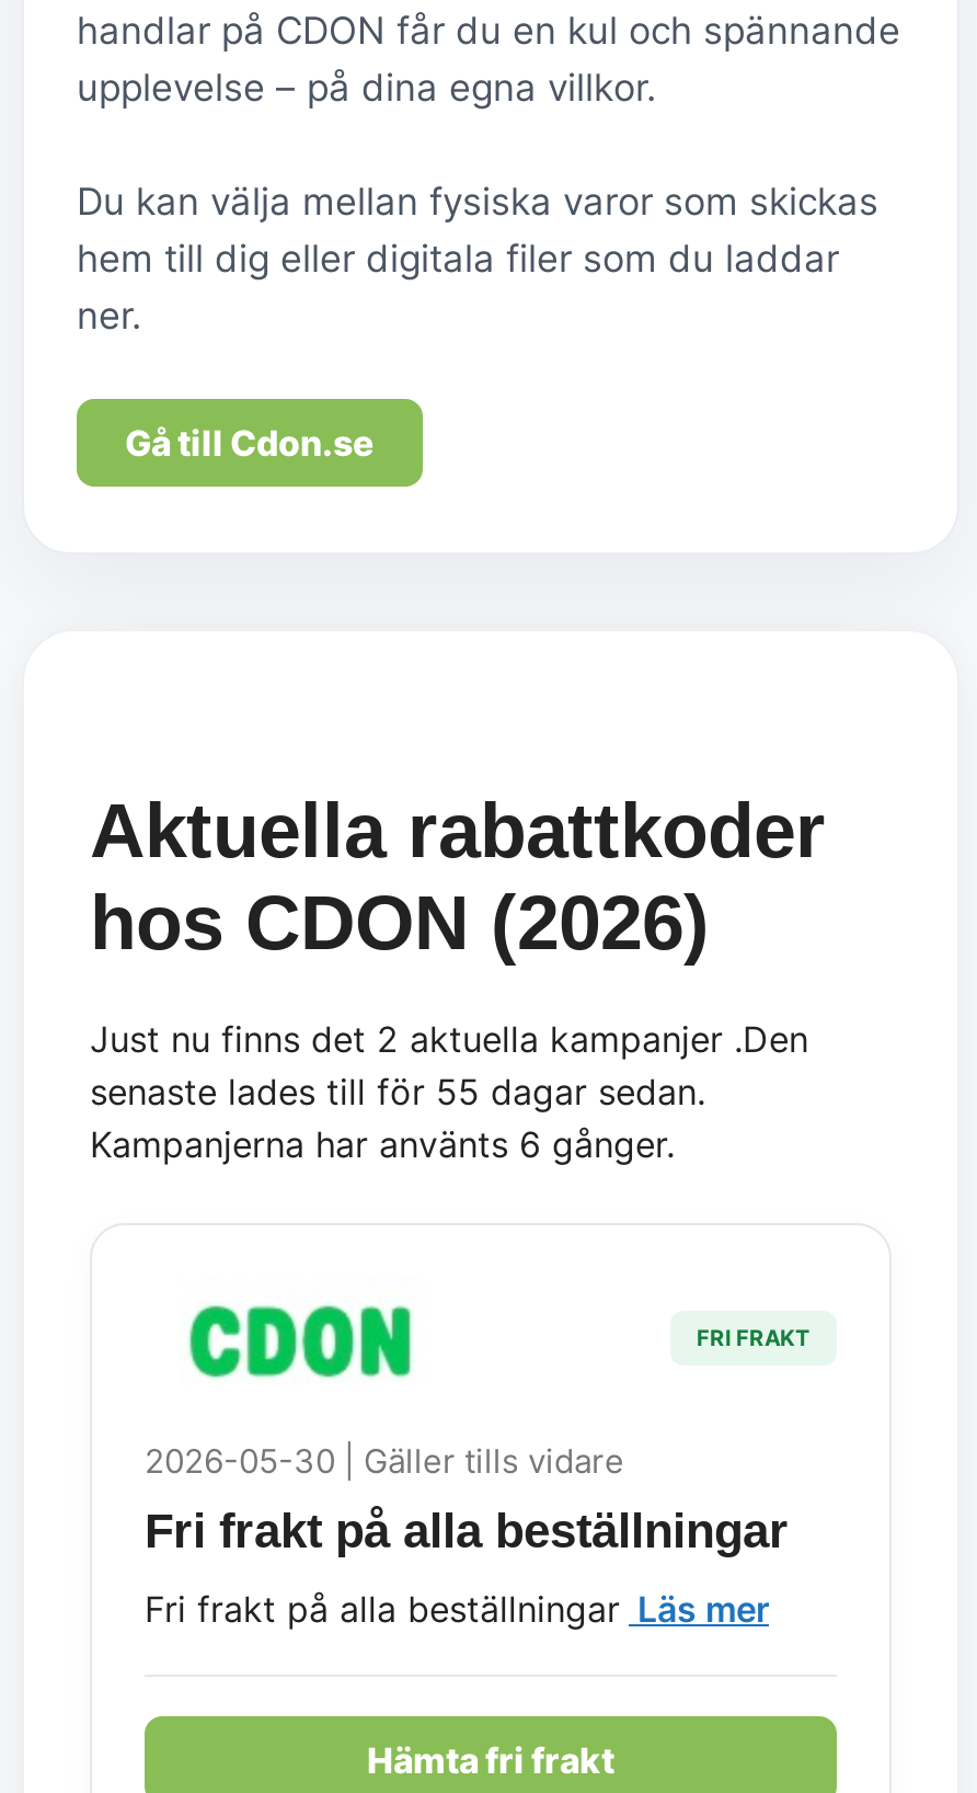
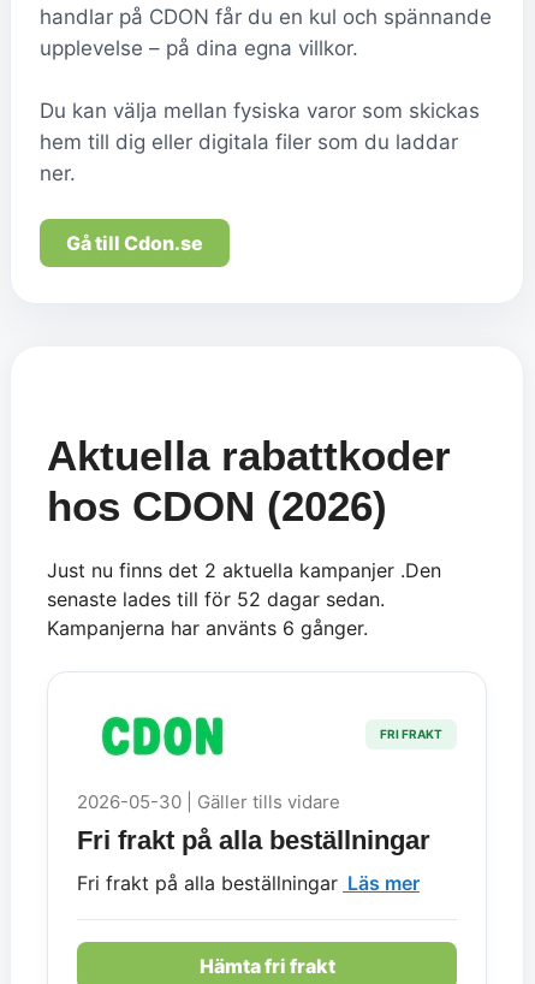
[90,1070,705,1114] senaste lades till för 55 dagar sedan. -> [47,587,385,611] senaste lades till för 52 dagar sedan.

